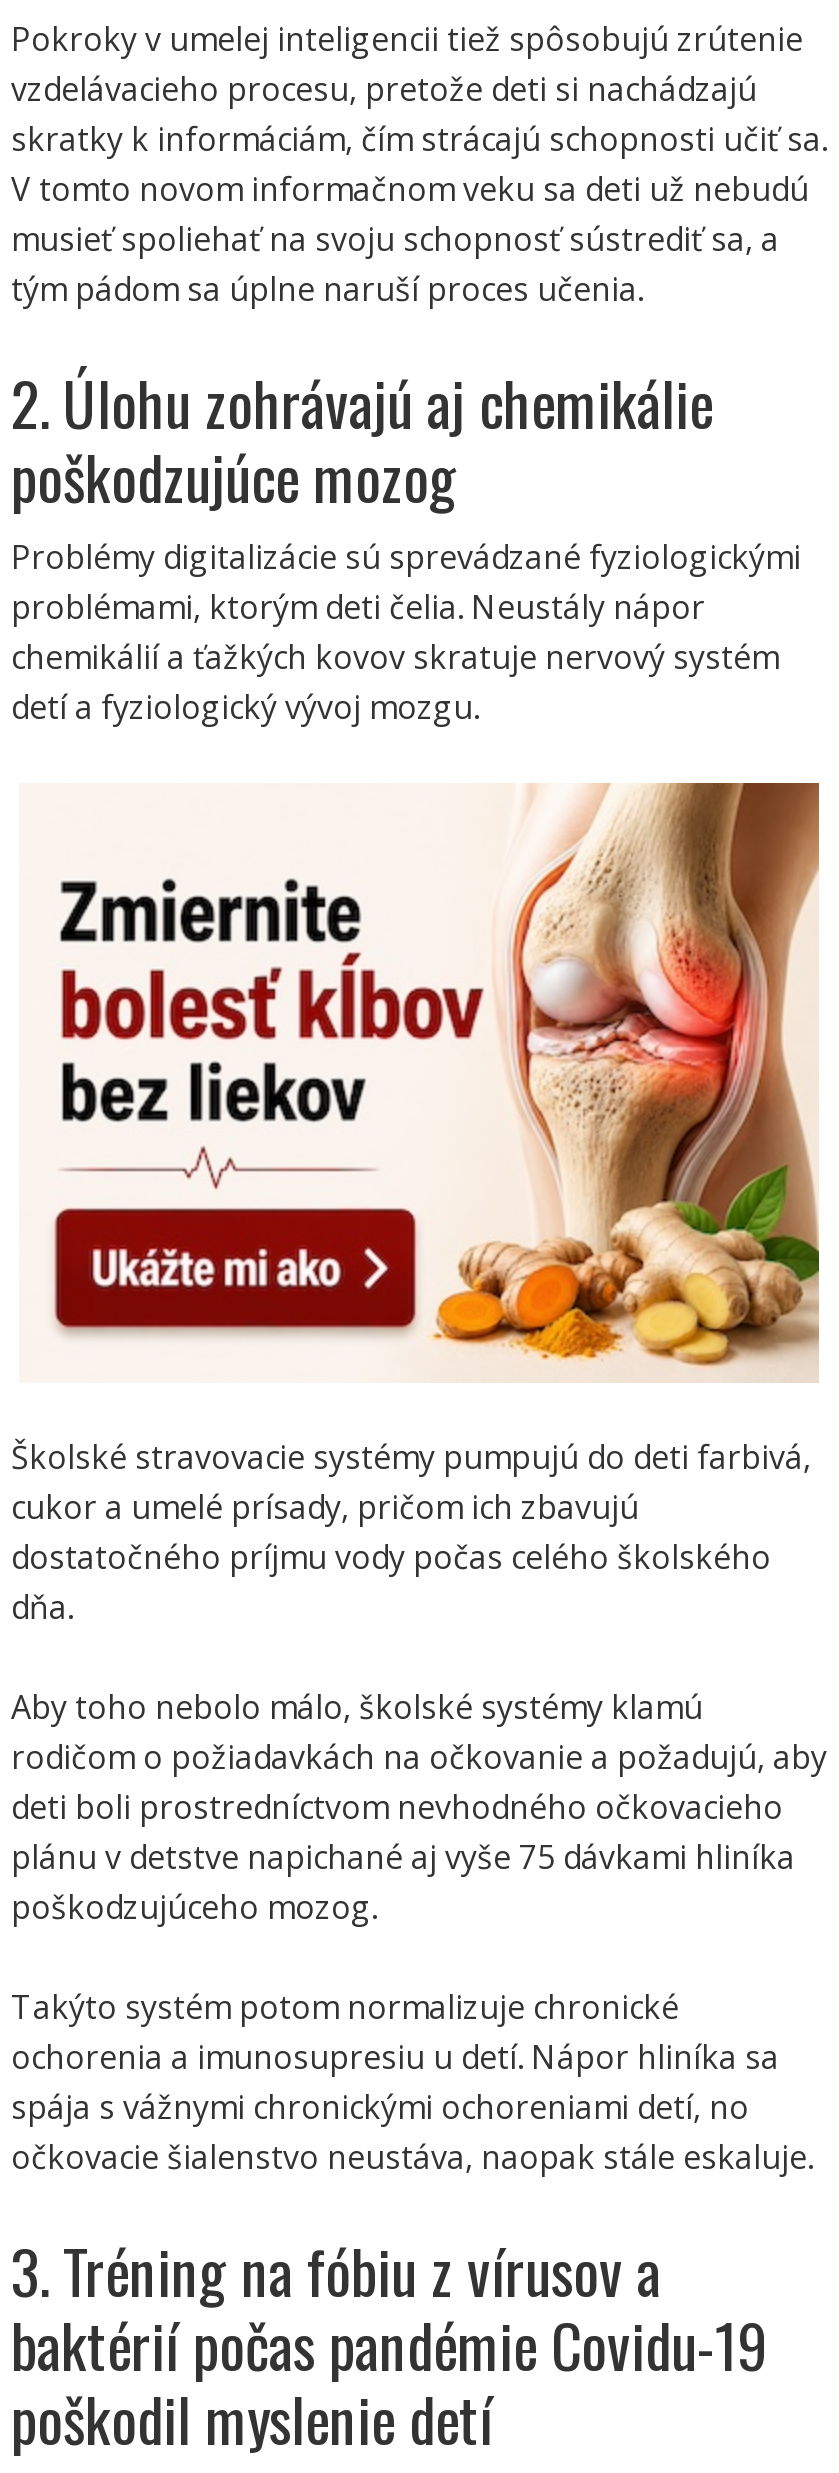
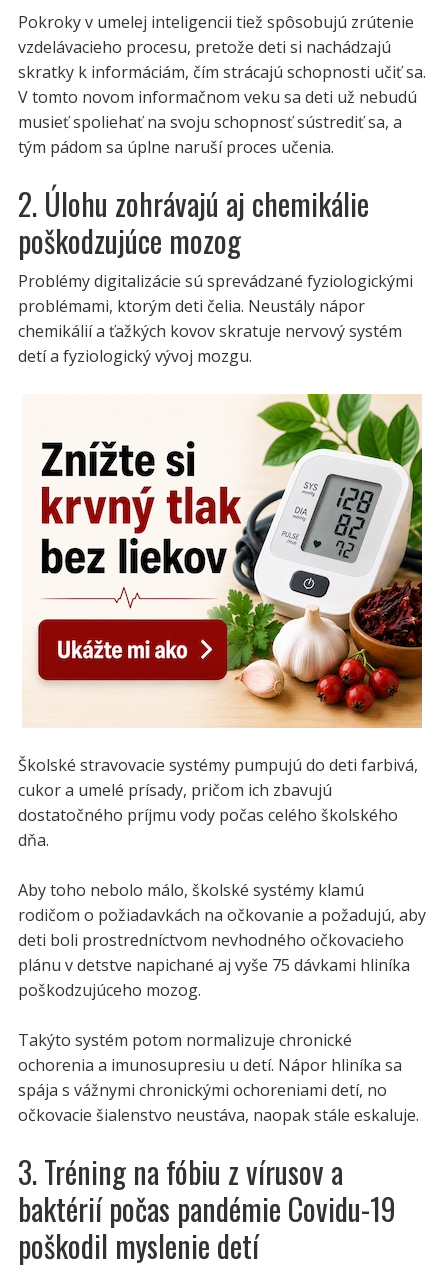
[51,781,821,1381] [image] -> [37,393,423,728] [image]

